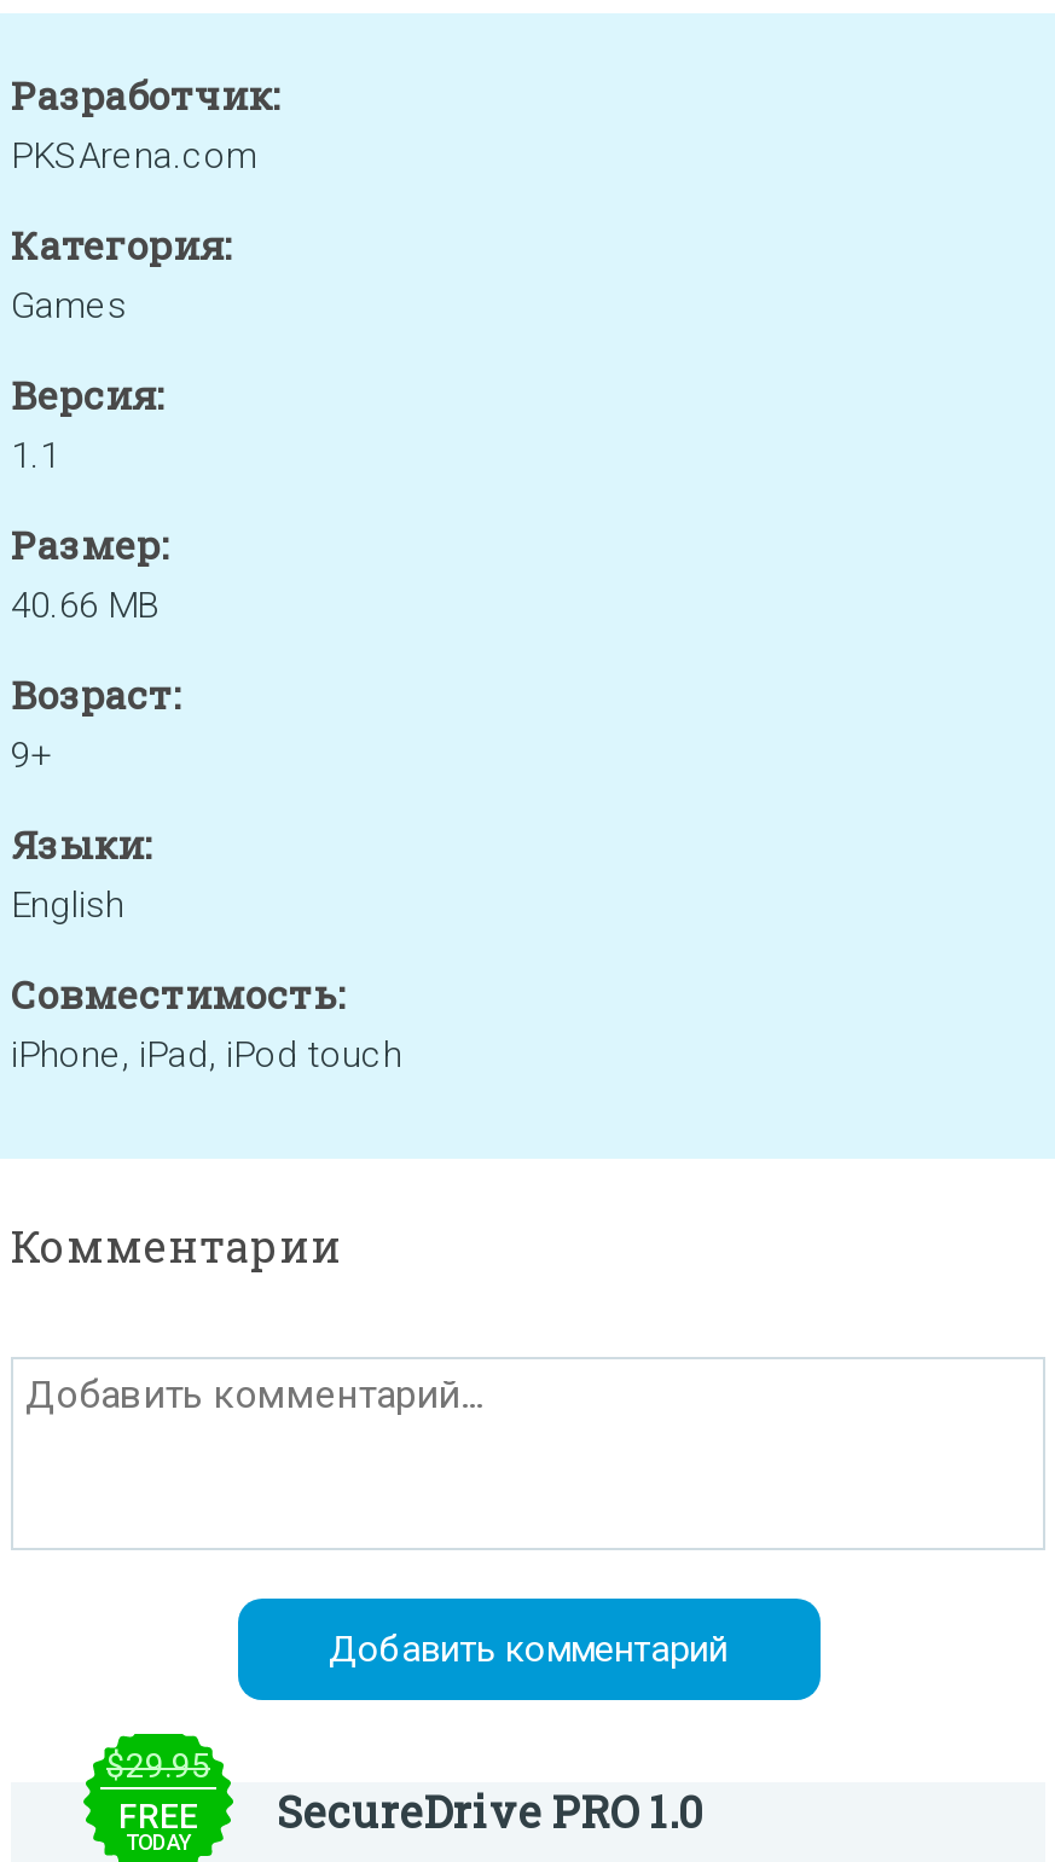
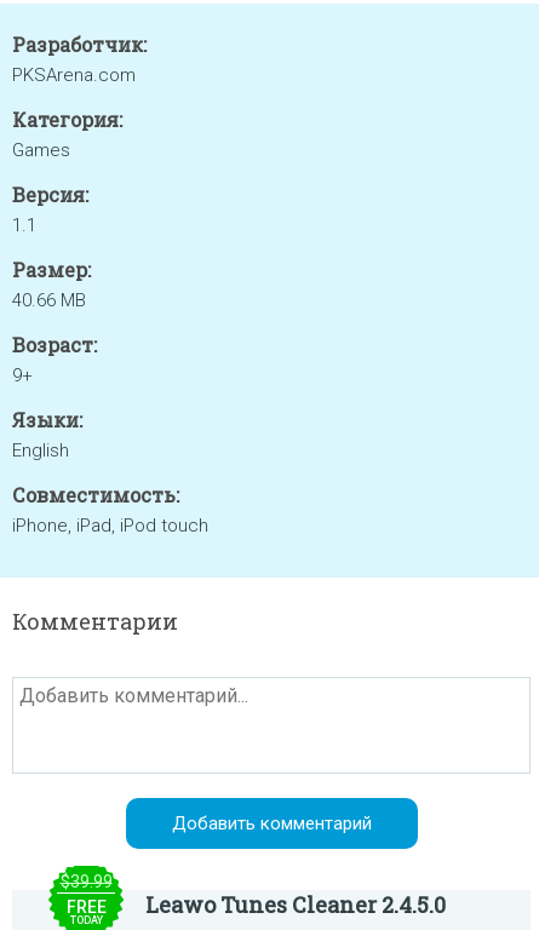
[106,1746,210,1785] $29.95 -> [60,872,112,891] $39.99
[277,1782,702,1840] SecureDrive PRO 1.0 -> [145,890,446,919] Leawo Tunes Cleaner 2.4.5.0

